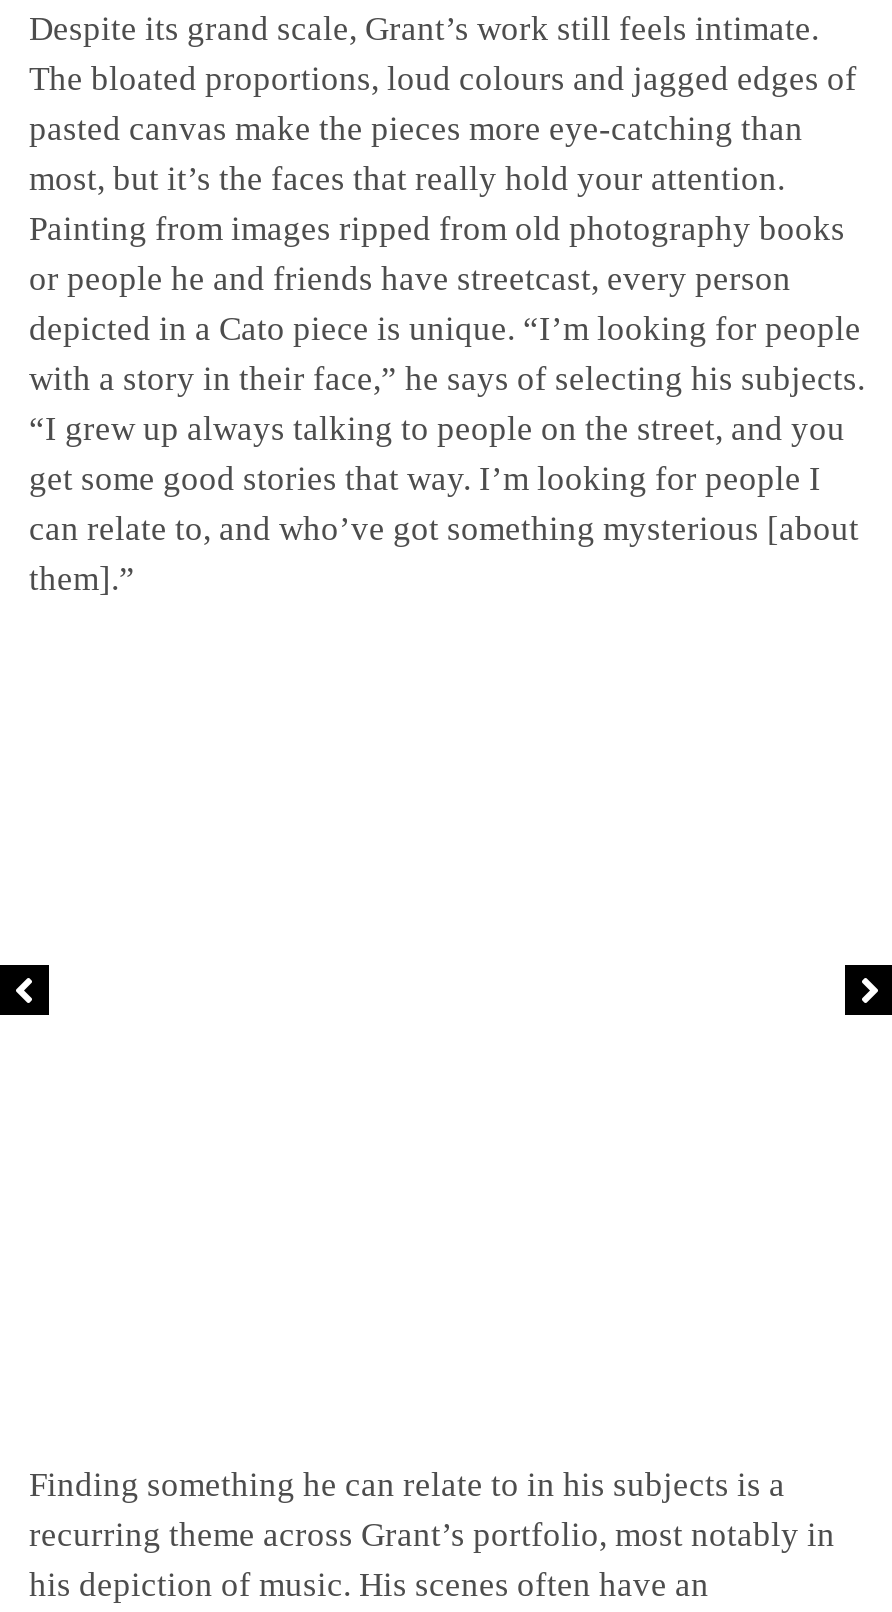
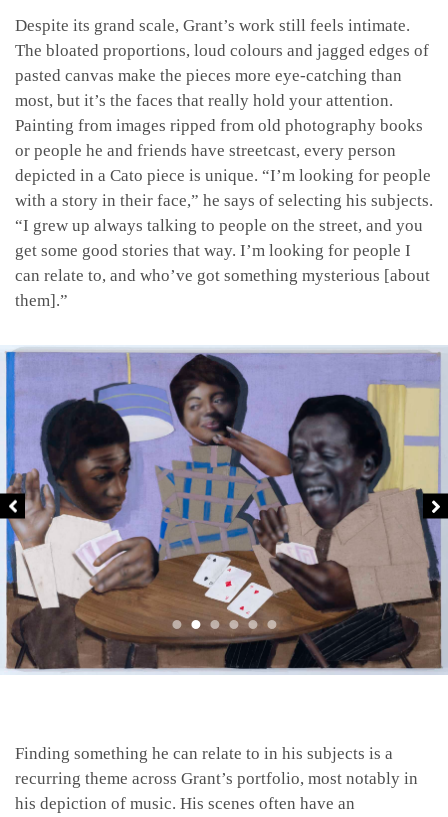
none -> [3,346,445,675] [image]

